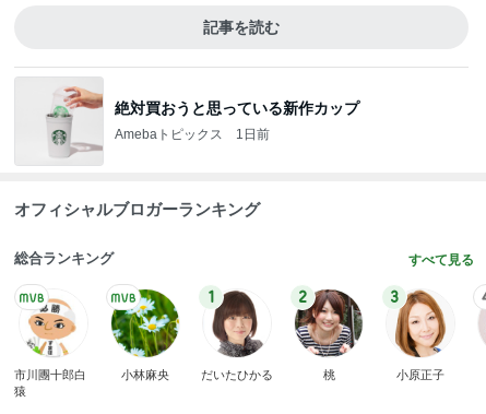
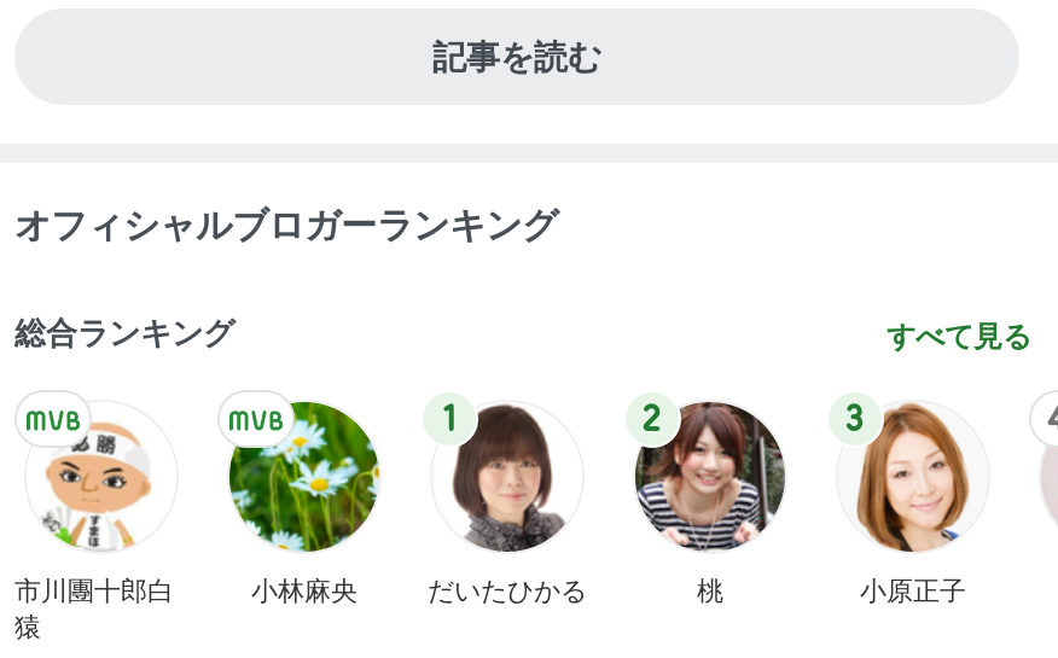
[46,79,359,158] [image] | 絶対買おうと思っている新作カップ | Amebaトピックス | 1日前 -> none

